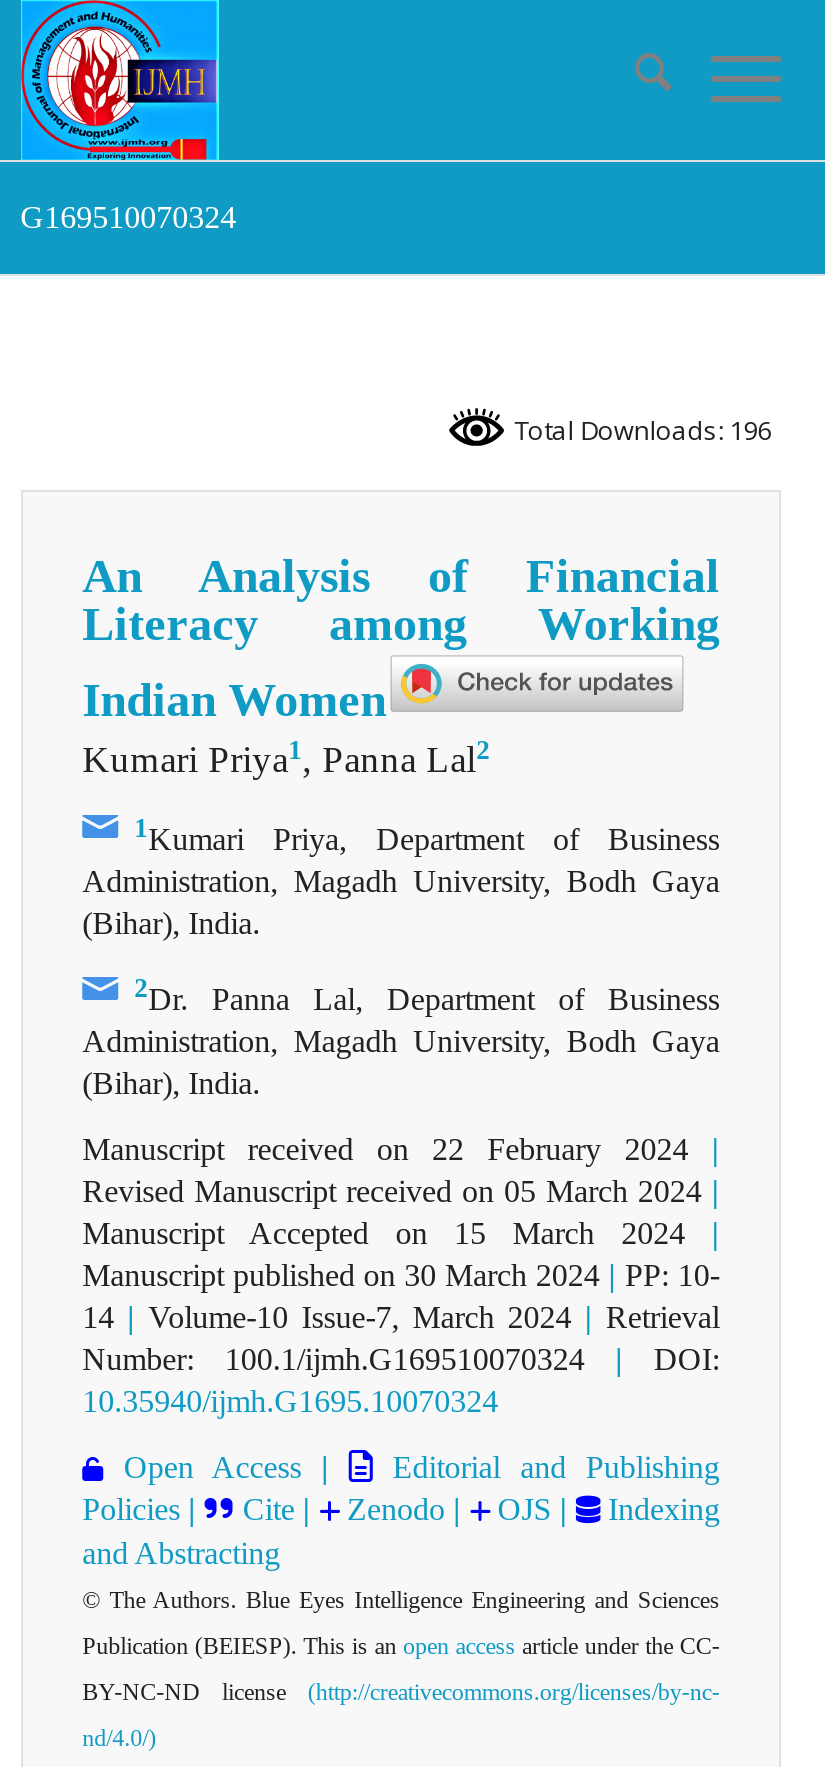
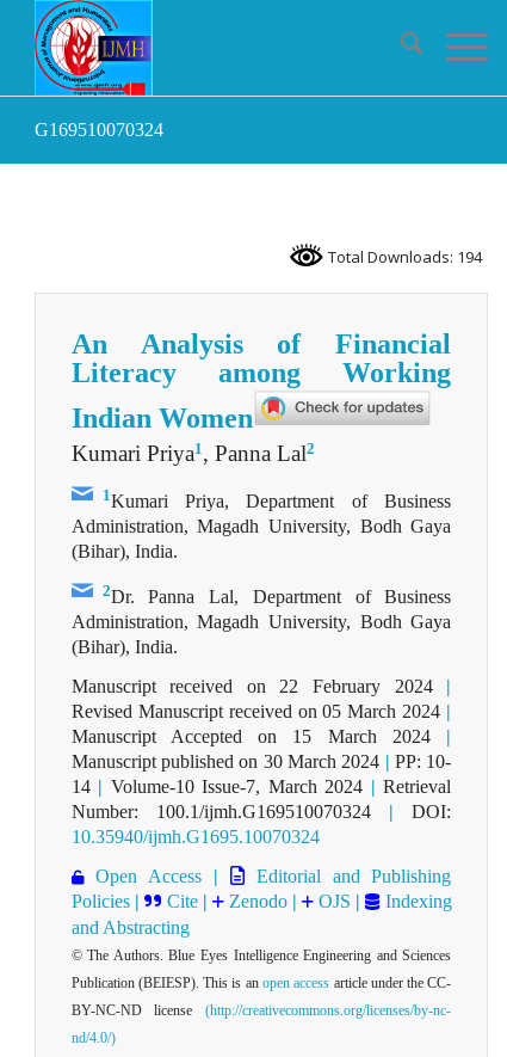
[508,412,772,448] Total Downloads: 196 -> [325,246,482,267] Total Downloads: 194

